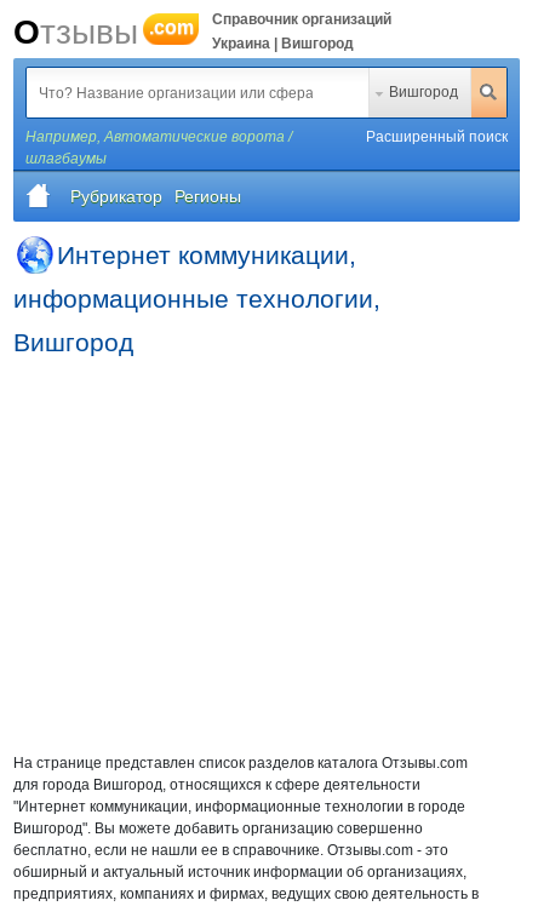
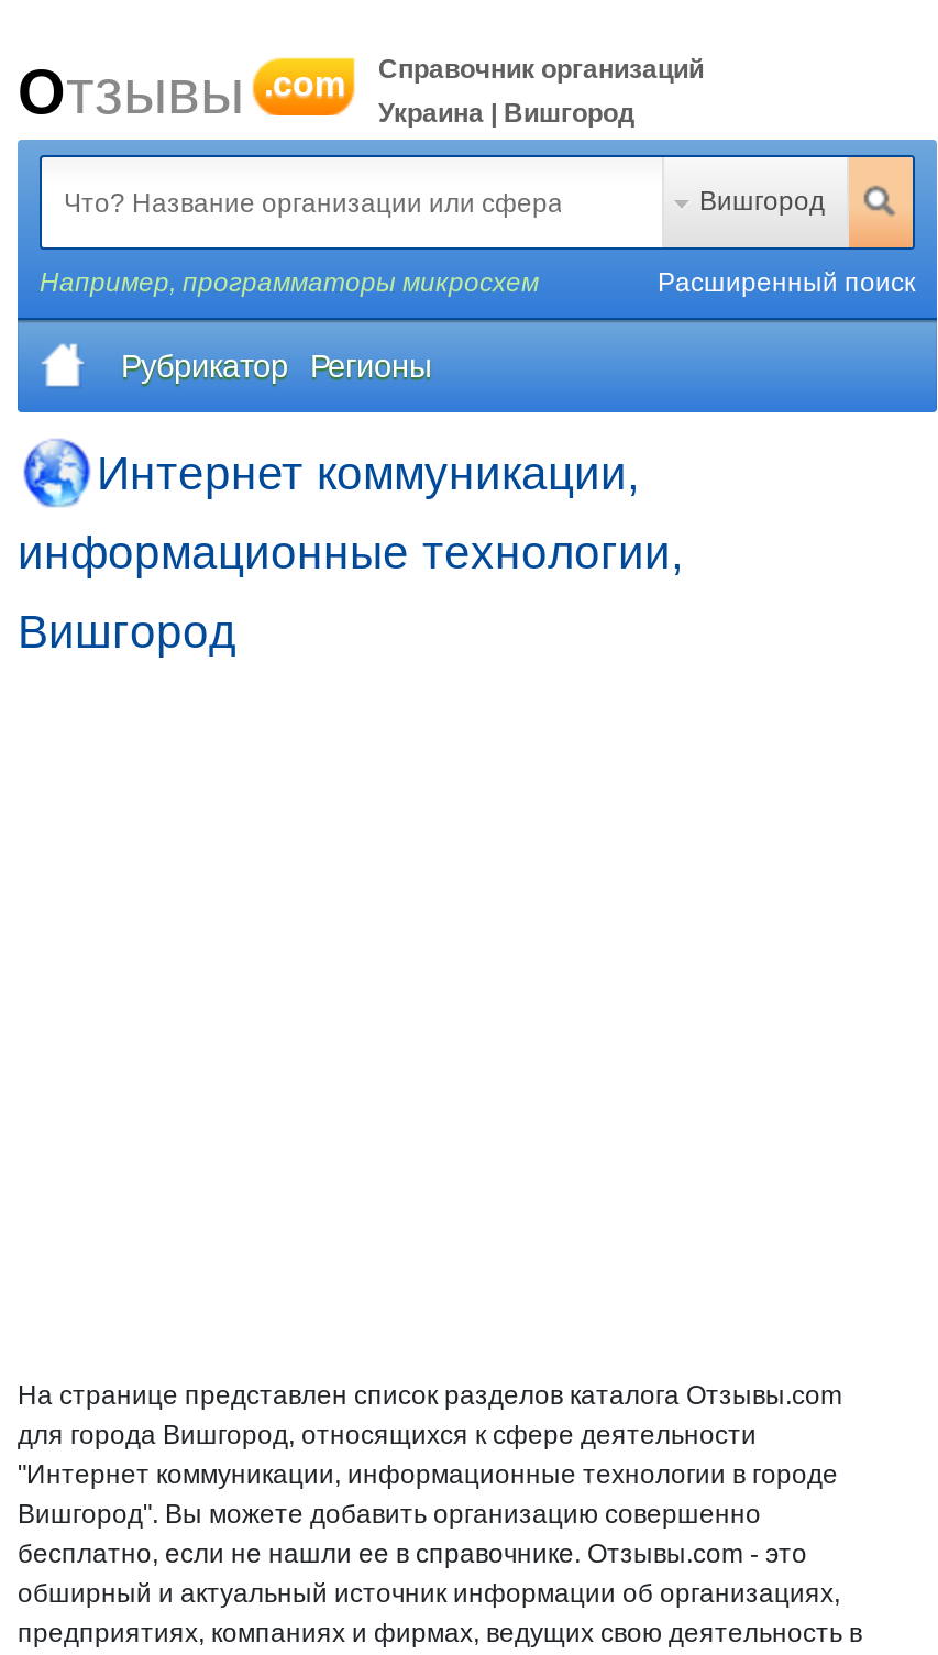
[25,128,292,167] Например, Автоматические ворота / | шлагбаумы -> [40,267,539,298] Например, программаторы микросхем

